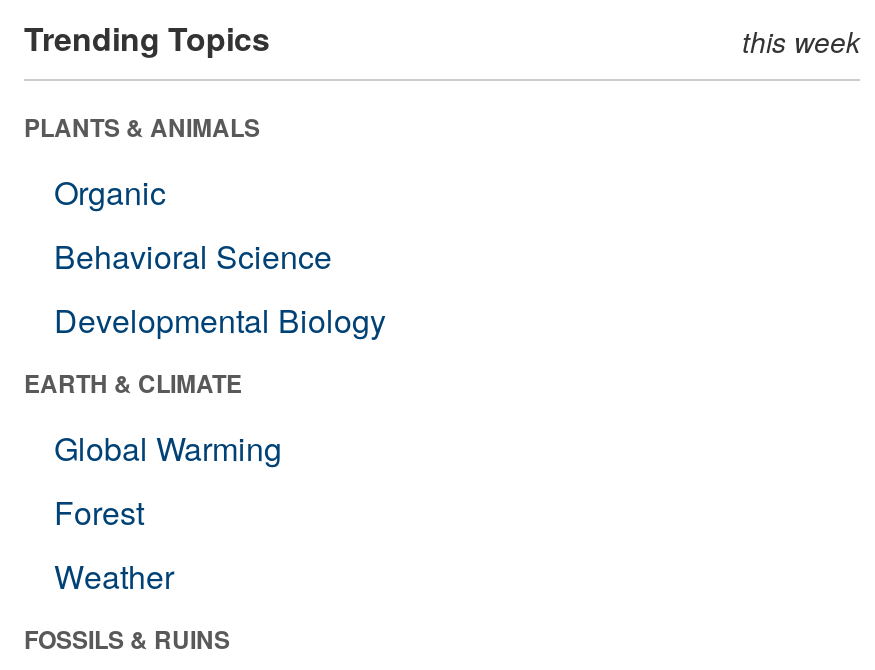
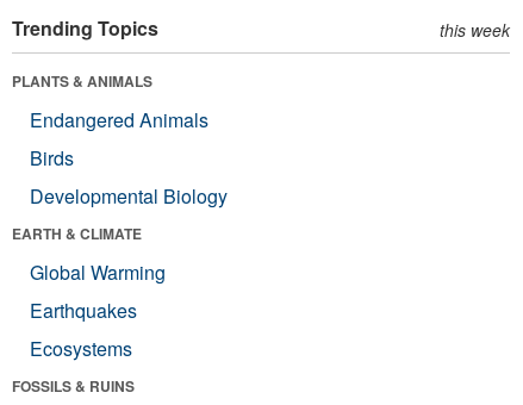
[54,169,332,279] Organic | Behavioral Science -> [30,106,208,171] Endangered Animals | Birds
[54,489,174,599] Forest | Weather -> [30,296,137,362] Earthquakes | Ecosystems

